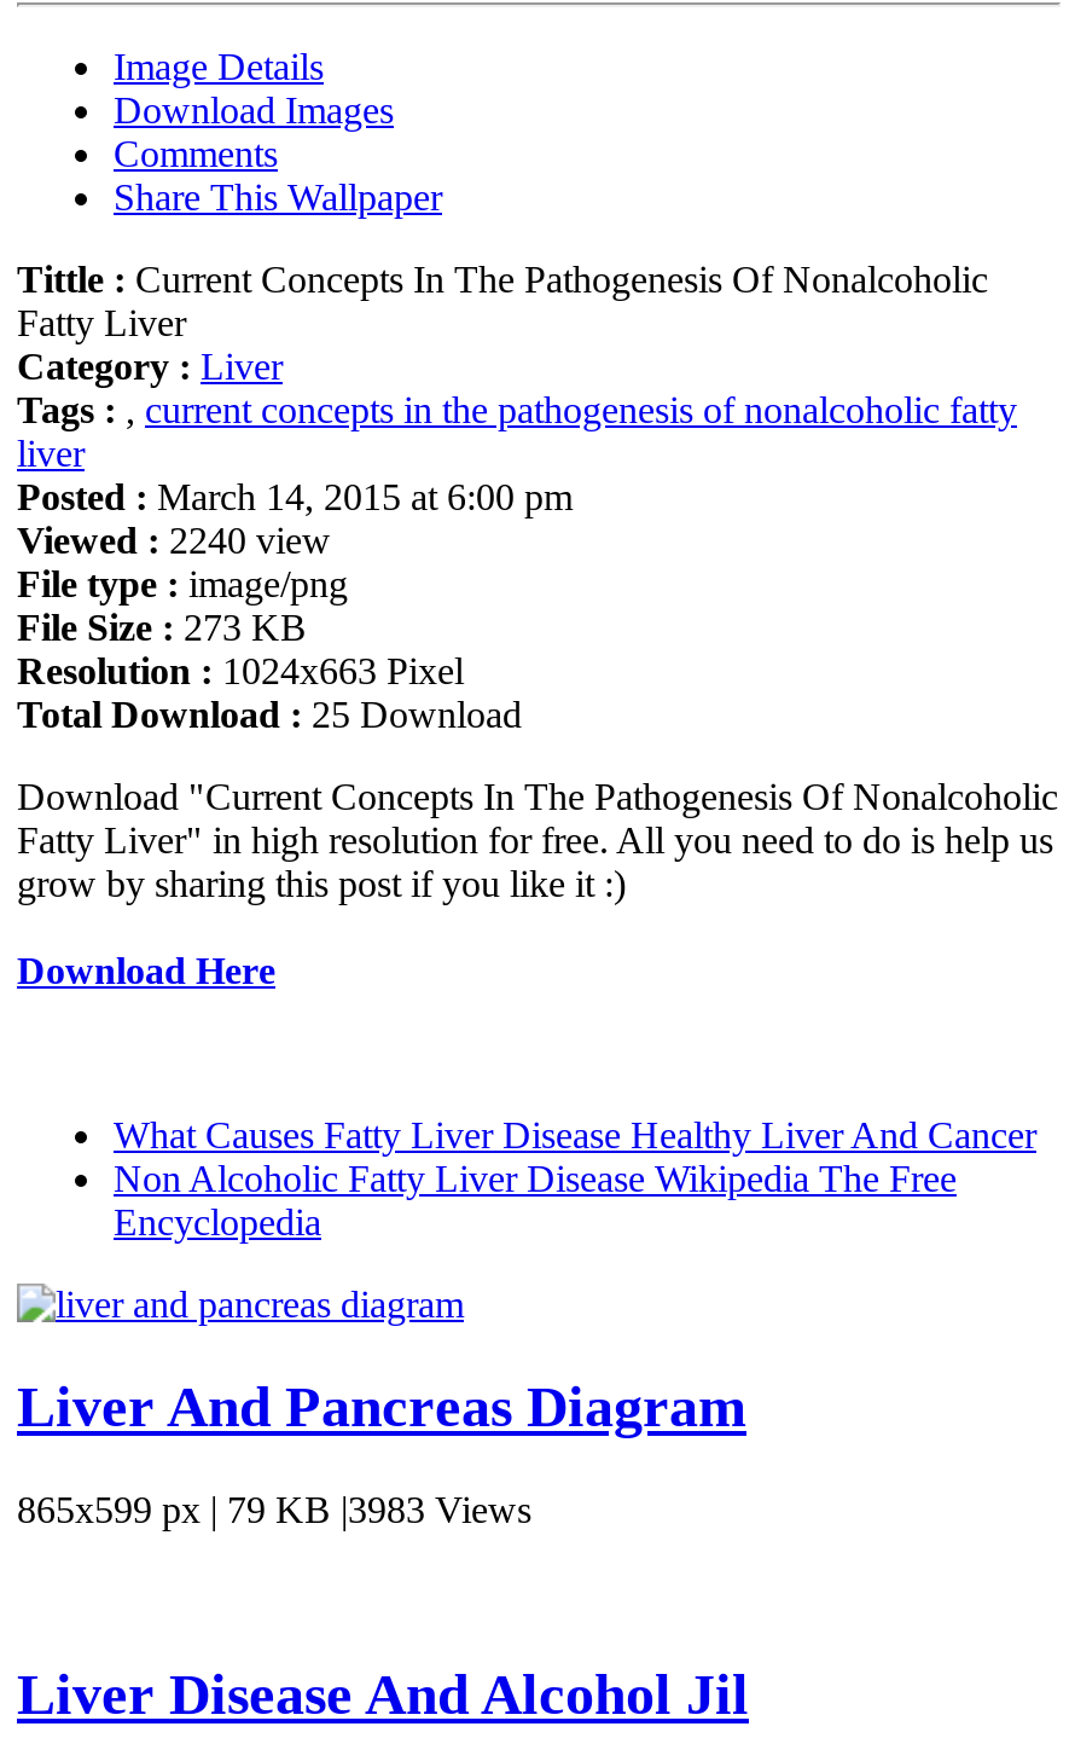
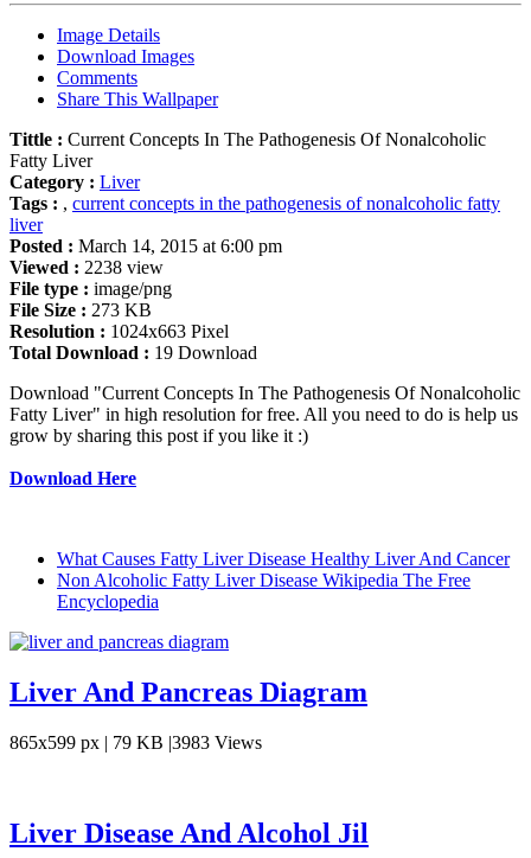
[17,519,331,560] Viewed : 2240 view -> [9,257,164,277] Viewed : 2238 view
[17,693,522,734] Total Download : 25 Download -> [9,342,257,362] Total Download : 19 Download

